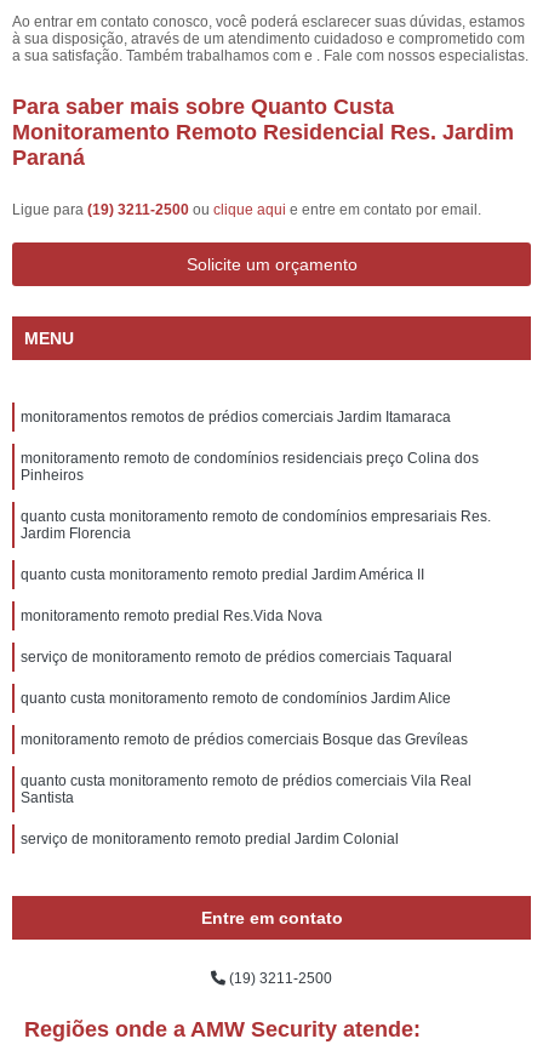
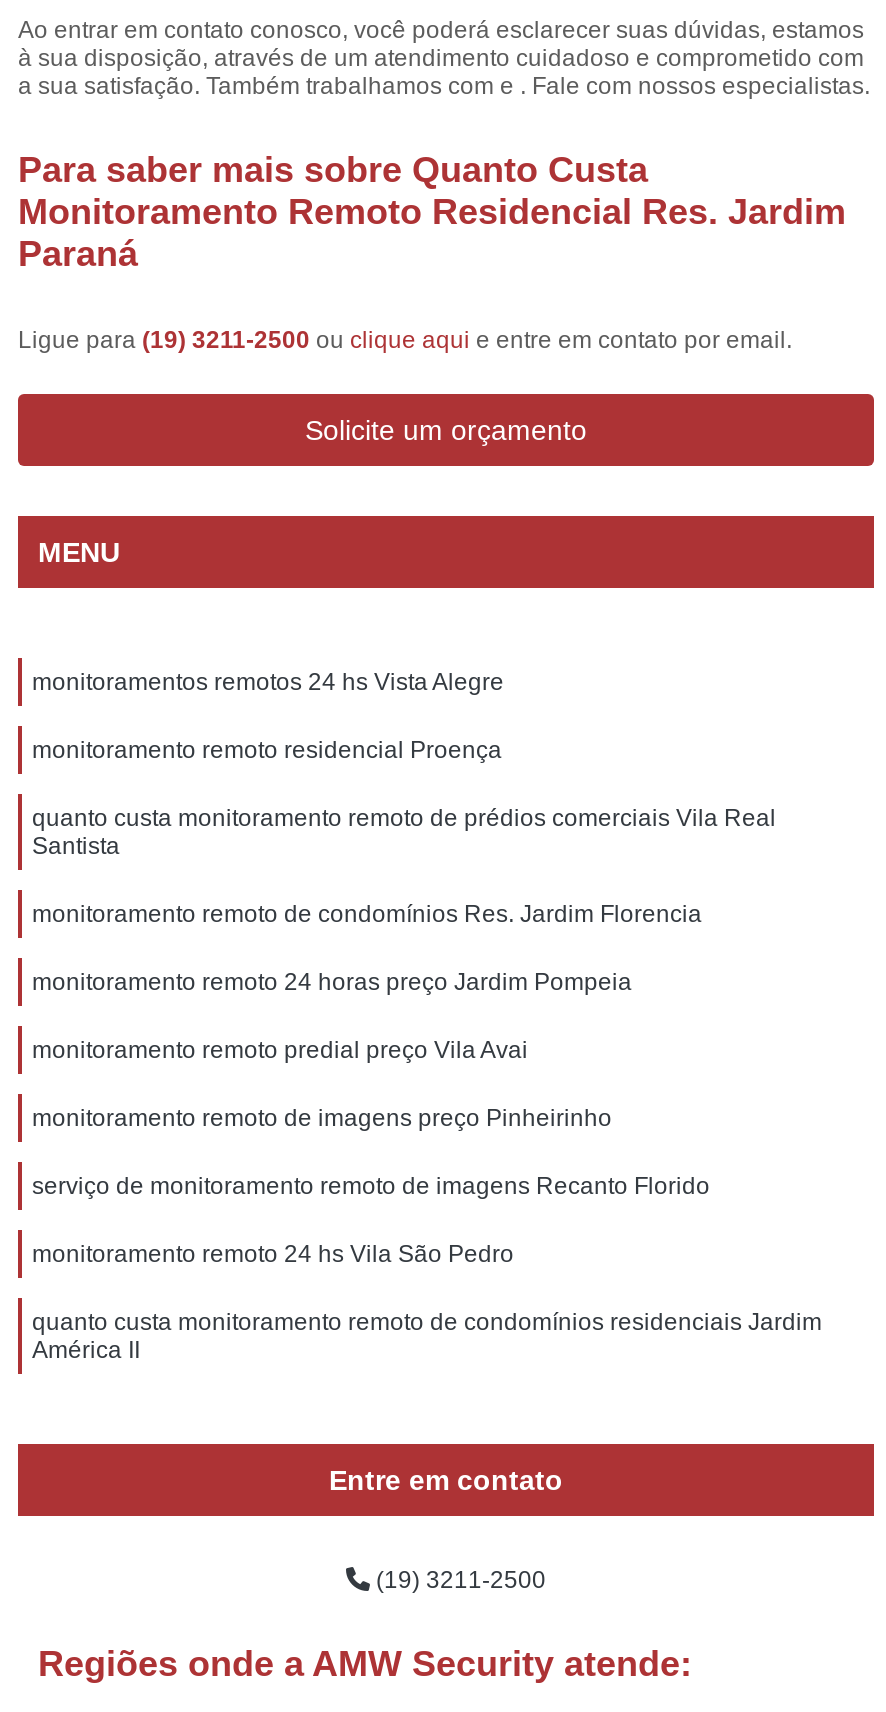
[21,409,491,748] monitoramentos remotos de prédios comerciais Jardim Itamaraca | monitoramento remoto de condomínios residenciais preço Colina dos | Pinheiros | quanto custa monitoramento remoto de condomínios empresariais Res. | Jardim Florencia | quanto custa monitoramento remoto predial Jardim América II | monitoramento remoto predial Res.Vida Nova | serviço de monitoramento remoto de prédios comerciais Taquaral | quanto custa monitoramento remoto de condomínios Jardim Alice | monitoramento remoto de prédios comerciais Bosque das Grevíleas -> [32,668,504,764] monitoramentos remotos 24 hs Vista Alegre | monitoramento remoto residencial Proença
moved [21,772,471,806] -> [32,804,776,860]: quanto custa monitoramento remoto de prédios comerciais Vila Real | Santista
[21,830,399,847] serviço de monitoramento remoto predial Jardim Colonial -> [32,900,822,1364] monitoramento remoto de condomínios Res. Jardim Florencia | monitoramento remoto 24 horas preço Jardim Pompeia | monitoramento remoto predial preço Vila Avai | monitoramento remoto de imagens preço Pinheirinho | serviço de monitoramento remoto de imagens Recanto Florido | monitoramento remoto 24 hs Vila São Pedro | quanto custa monitoramento remoto de condomínios residenciais Jardim | América II

